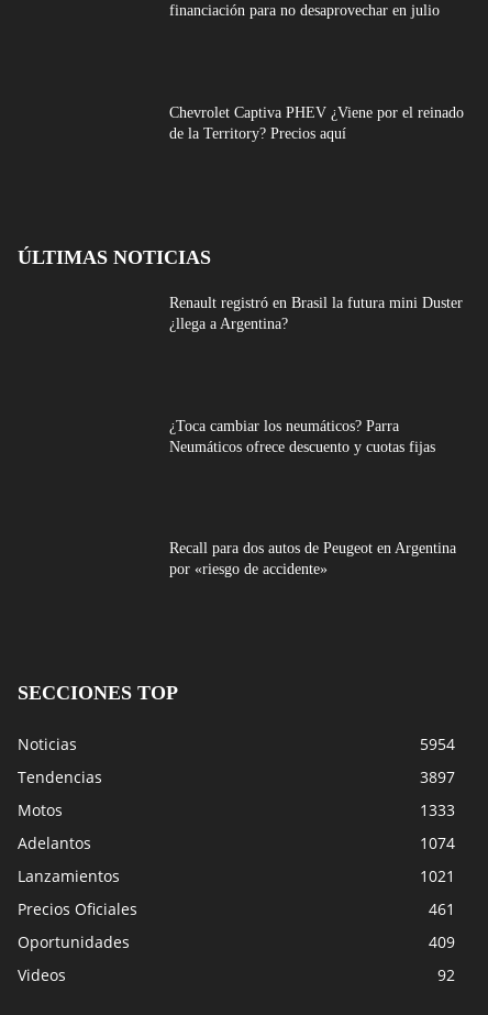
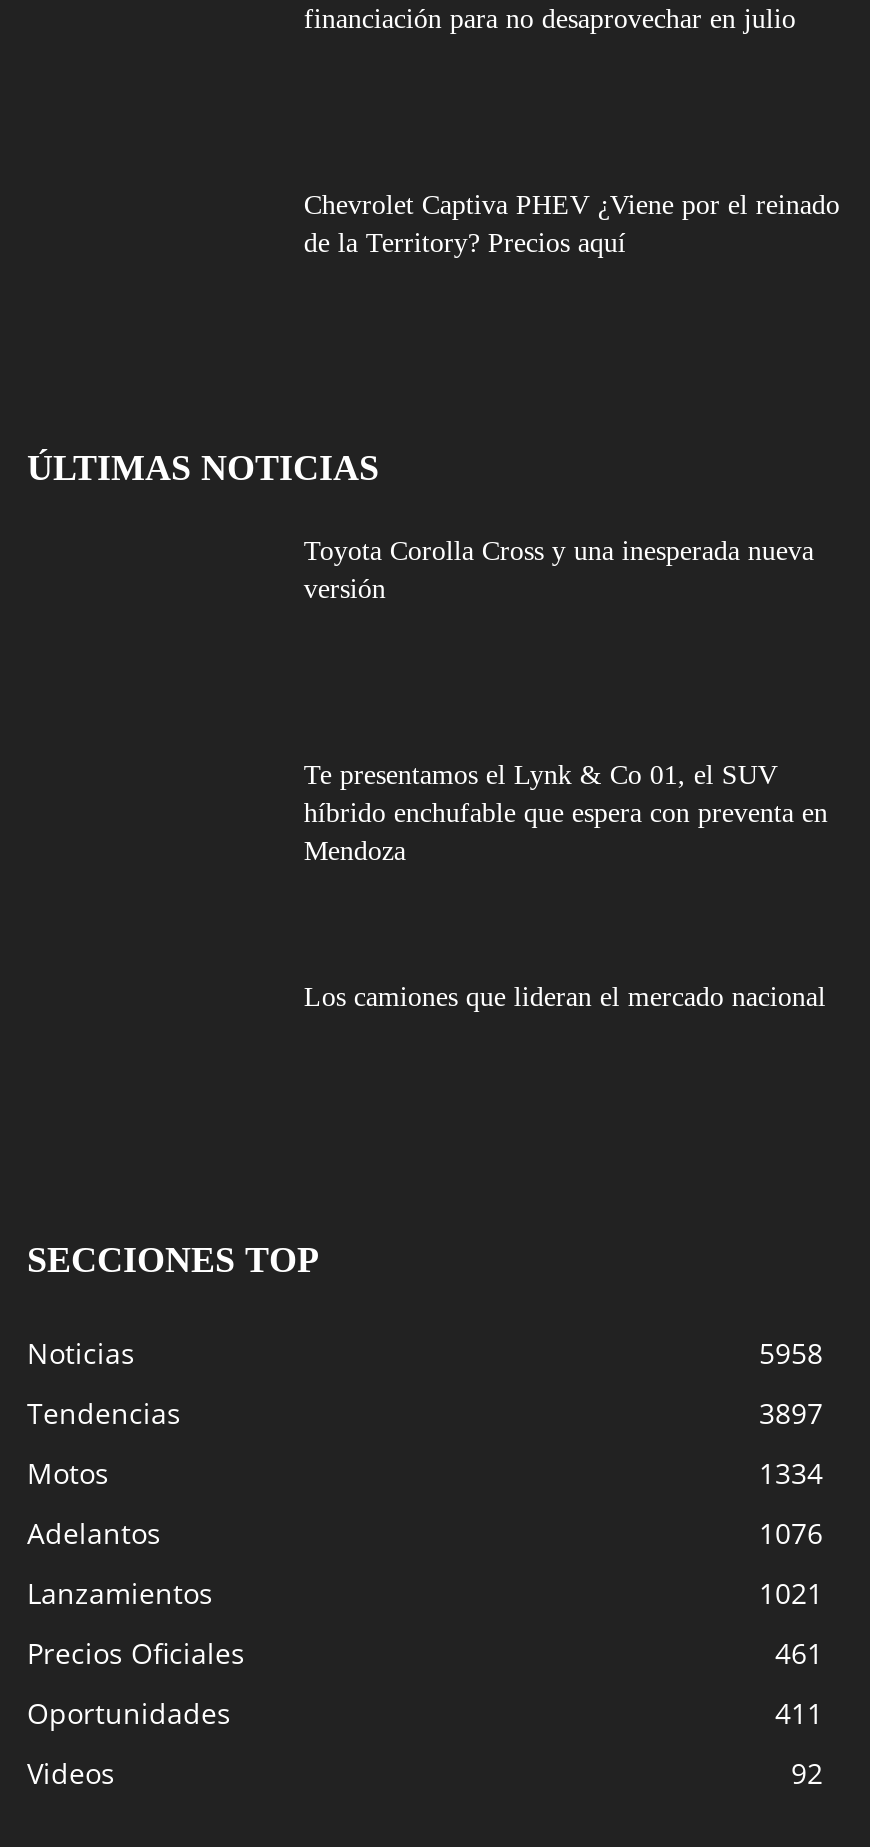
[170,294,463,332] Renault registró en Brasil la futura mini Duster | ¿llega a Argentina? -> [304,536,814,604] Toyota Corolla Cross y una inesperada nueva | versión
[170,417,436,455] ¿Toca cambiar los neumáticos? Parra | Neumáticos ofrece descuento y cuotas fijas -> [304,759,828,865] Te presentamos el Lynk & Co 01, el SUV | híbrido enchufable que espera con preventa en | Mendoza
[170,540,457,578] Recall para dos autos de Peugeot en Argentina | por «riesgo de accidente» -> [304,982,826,1012] Los camiones que lideran el mercado nacional
[420,733,455,754] 5954 -> [759,1334,823,1372] 5958
[420,799,455,820] 1333 -> [759,1454,823,1492] 1334
[420,832,455,853] 1074 -> [759,1514,823,1552] 1076
[429,931,455,952] 409 -> [775,1694,823,1732] 411

